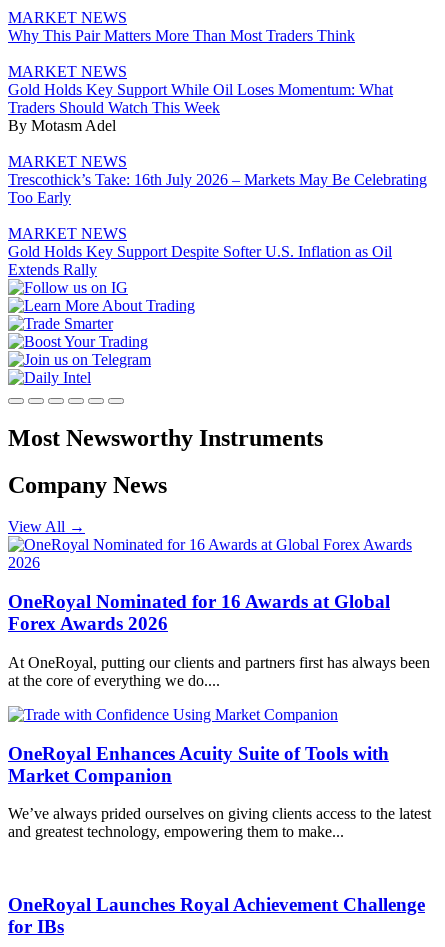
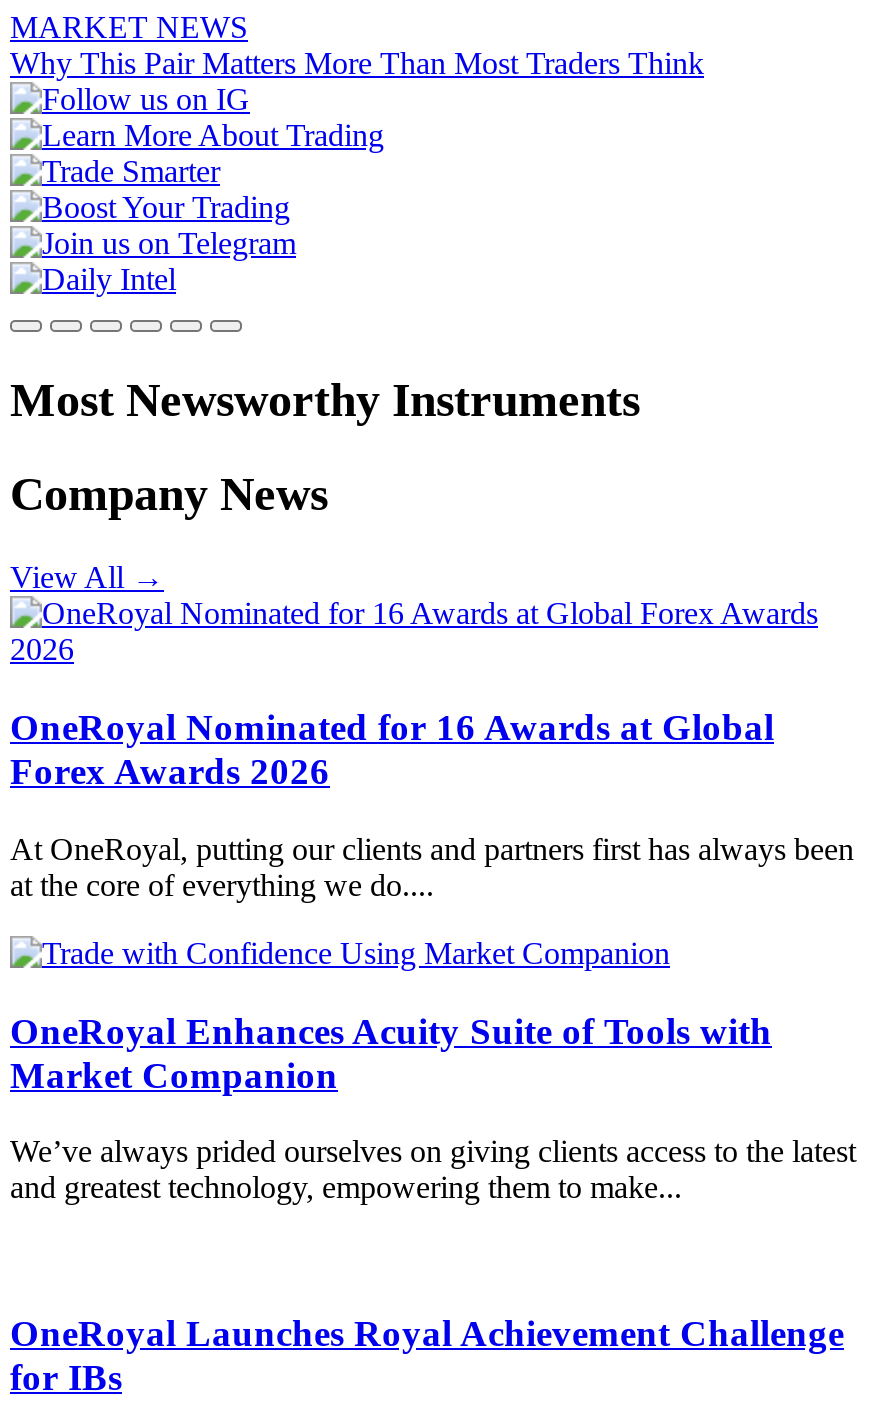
[8,63,427,278] MARKET NEWS | Gold Holds Key Support While Oil Loses Momentum: What | Traders Should Watch This Week | By Motasm Adel | MARKET NEWS | Trescothick’s Take: 16th July 2026 – Markets May Be Celebrating | Too Early | MARKET NEWS | Gold Holds Key Support Despite Softer U.S. Inflation as Oil | Extends Rally -> none

